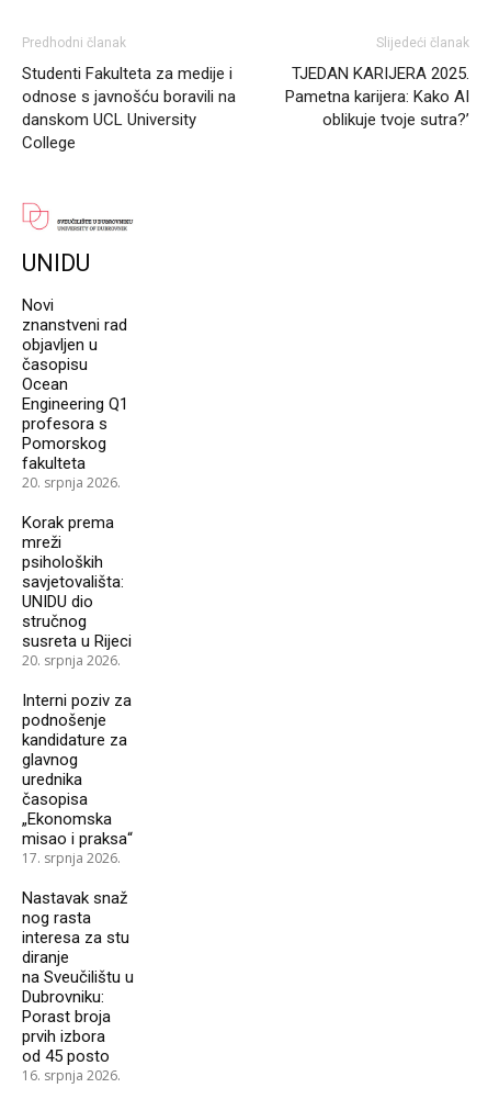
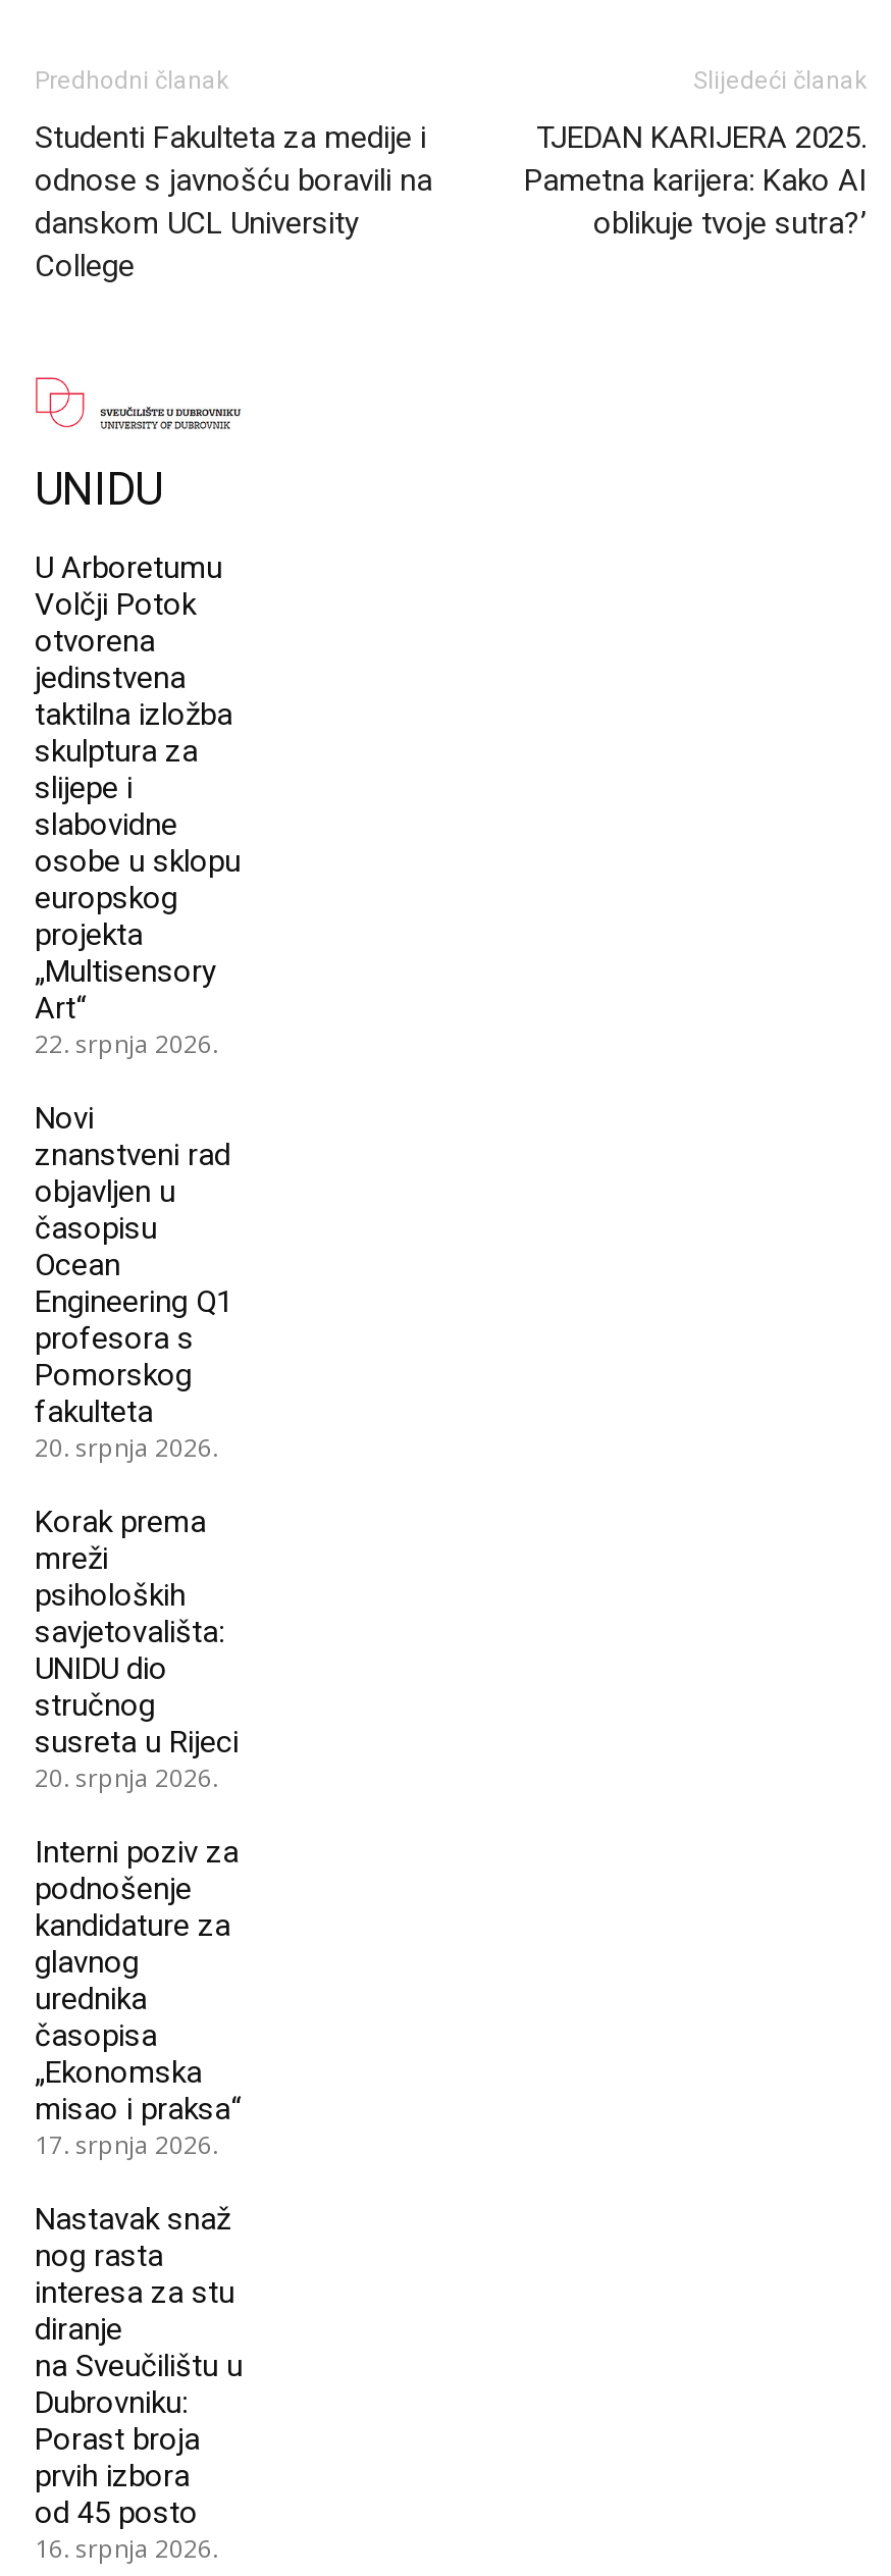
none -> [35,549,241,1060] U Arboretumu | Volčji Potok | otvorena | jedinstvena | taktilna izložba | skulptura za | slijepe i | slabovidne | osobe u sklopu | europskog | projekta | „Multisensory | Art“ | 22. srpnja 2026.

